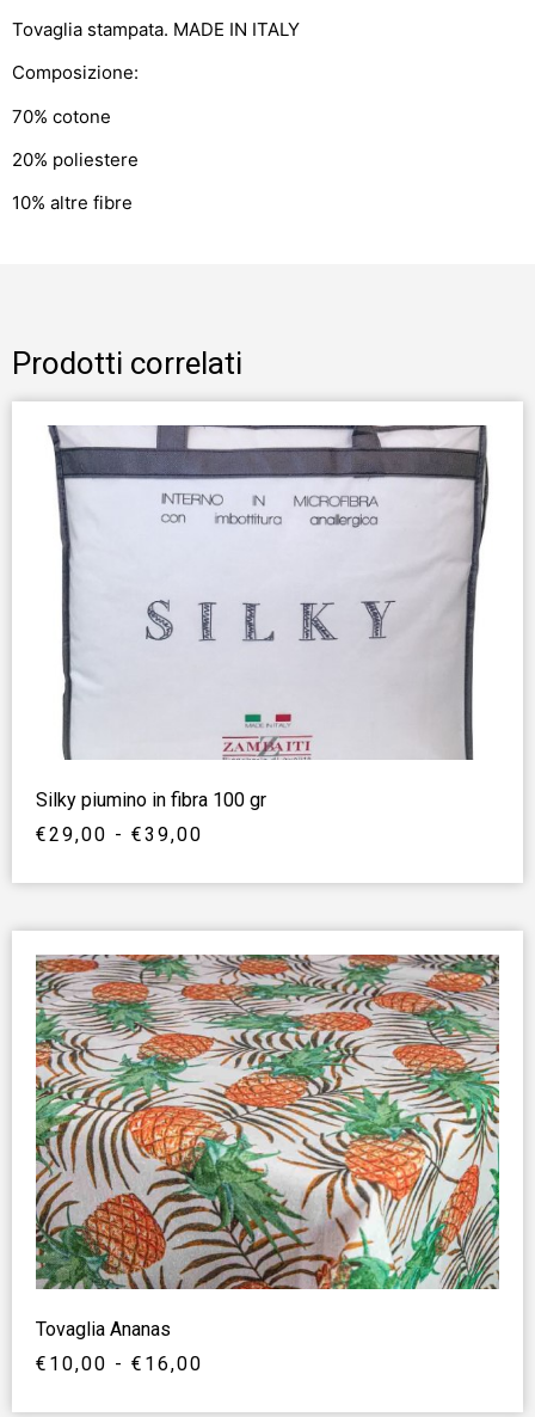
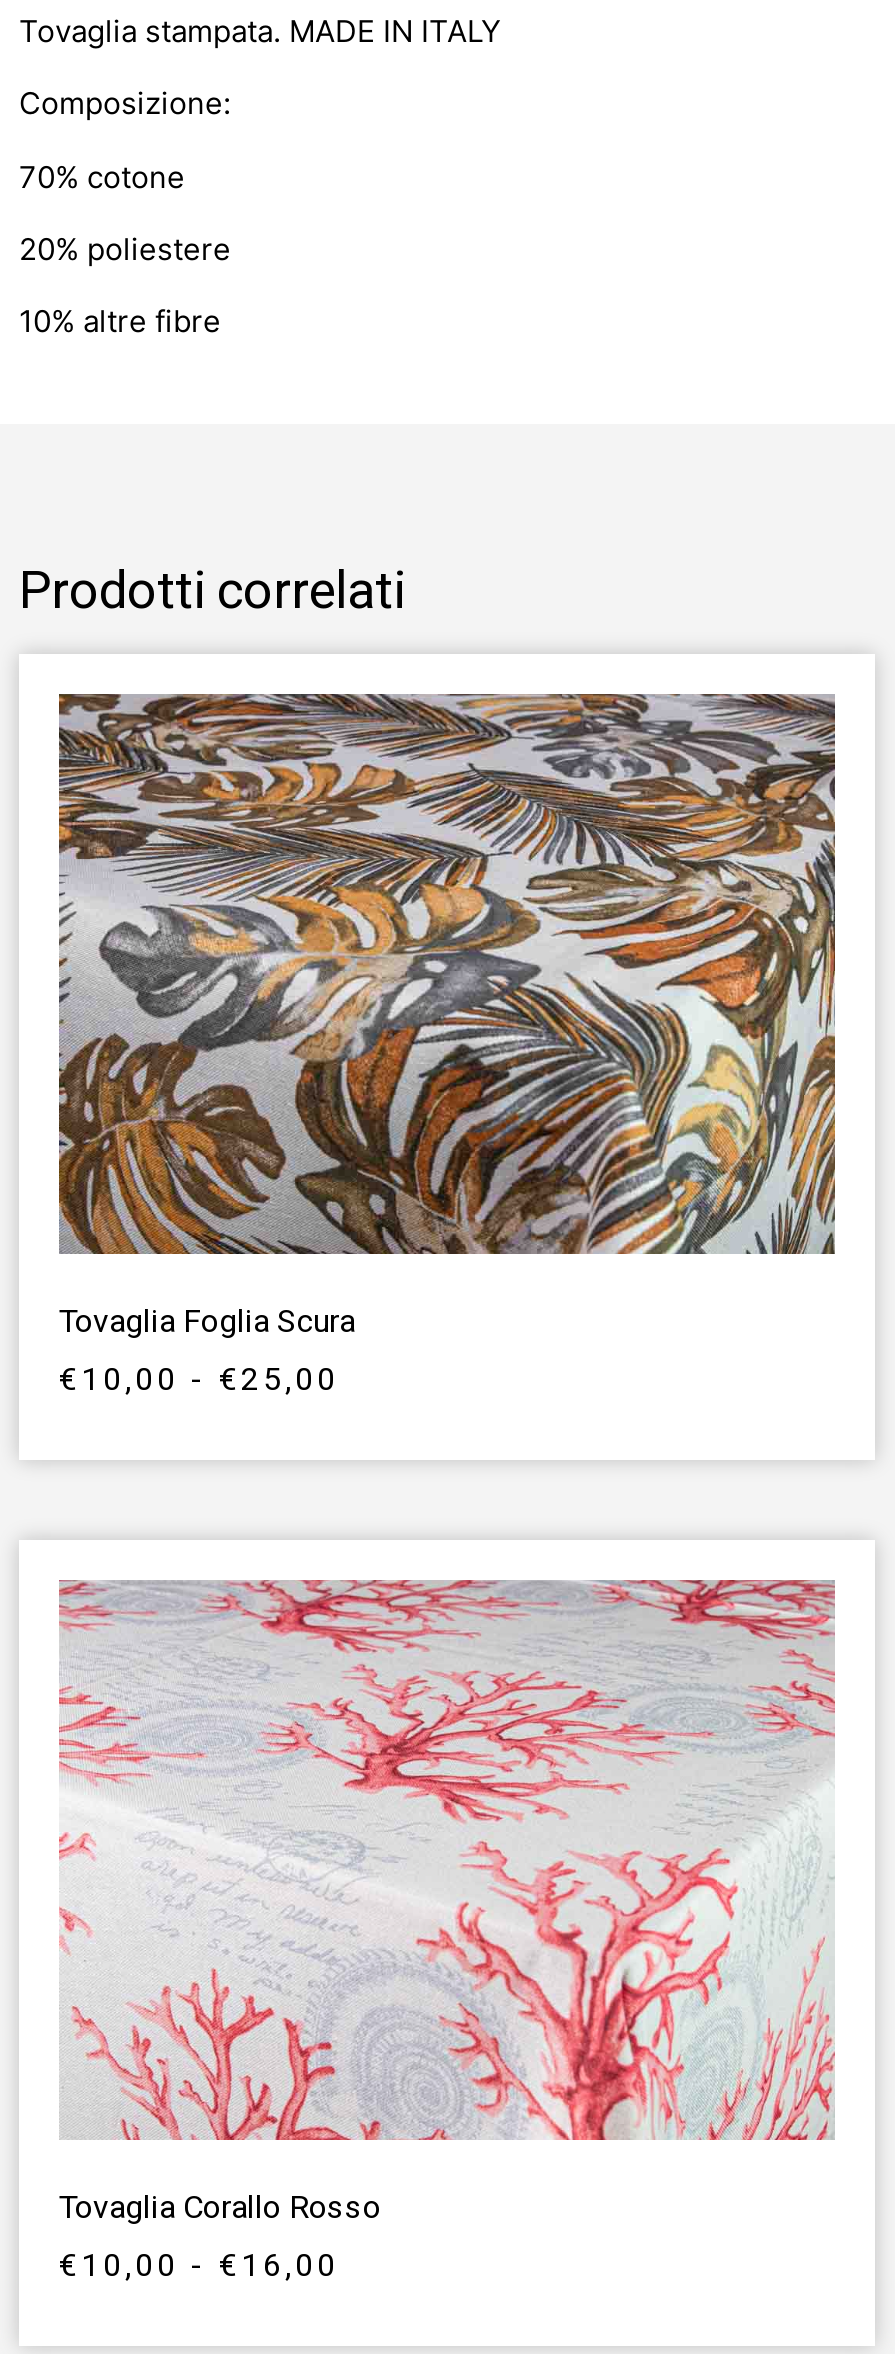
[36,424,499,811] [image] | Silky piumino in fibra 100 gr -> [57,692,837,1339] [image] | Tovaglia Foglia Scura
[36,823,203,846] €29,00 - €39,00 -> [59,1359,339,1397] €10,00 - €25,00
[35,953,500,1340] [image] | Tovaglia Ananas -> [57,1578,837,2225] [image] | Tovaglia Corallo Rosso

